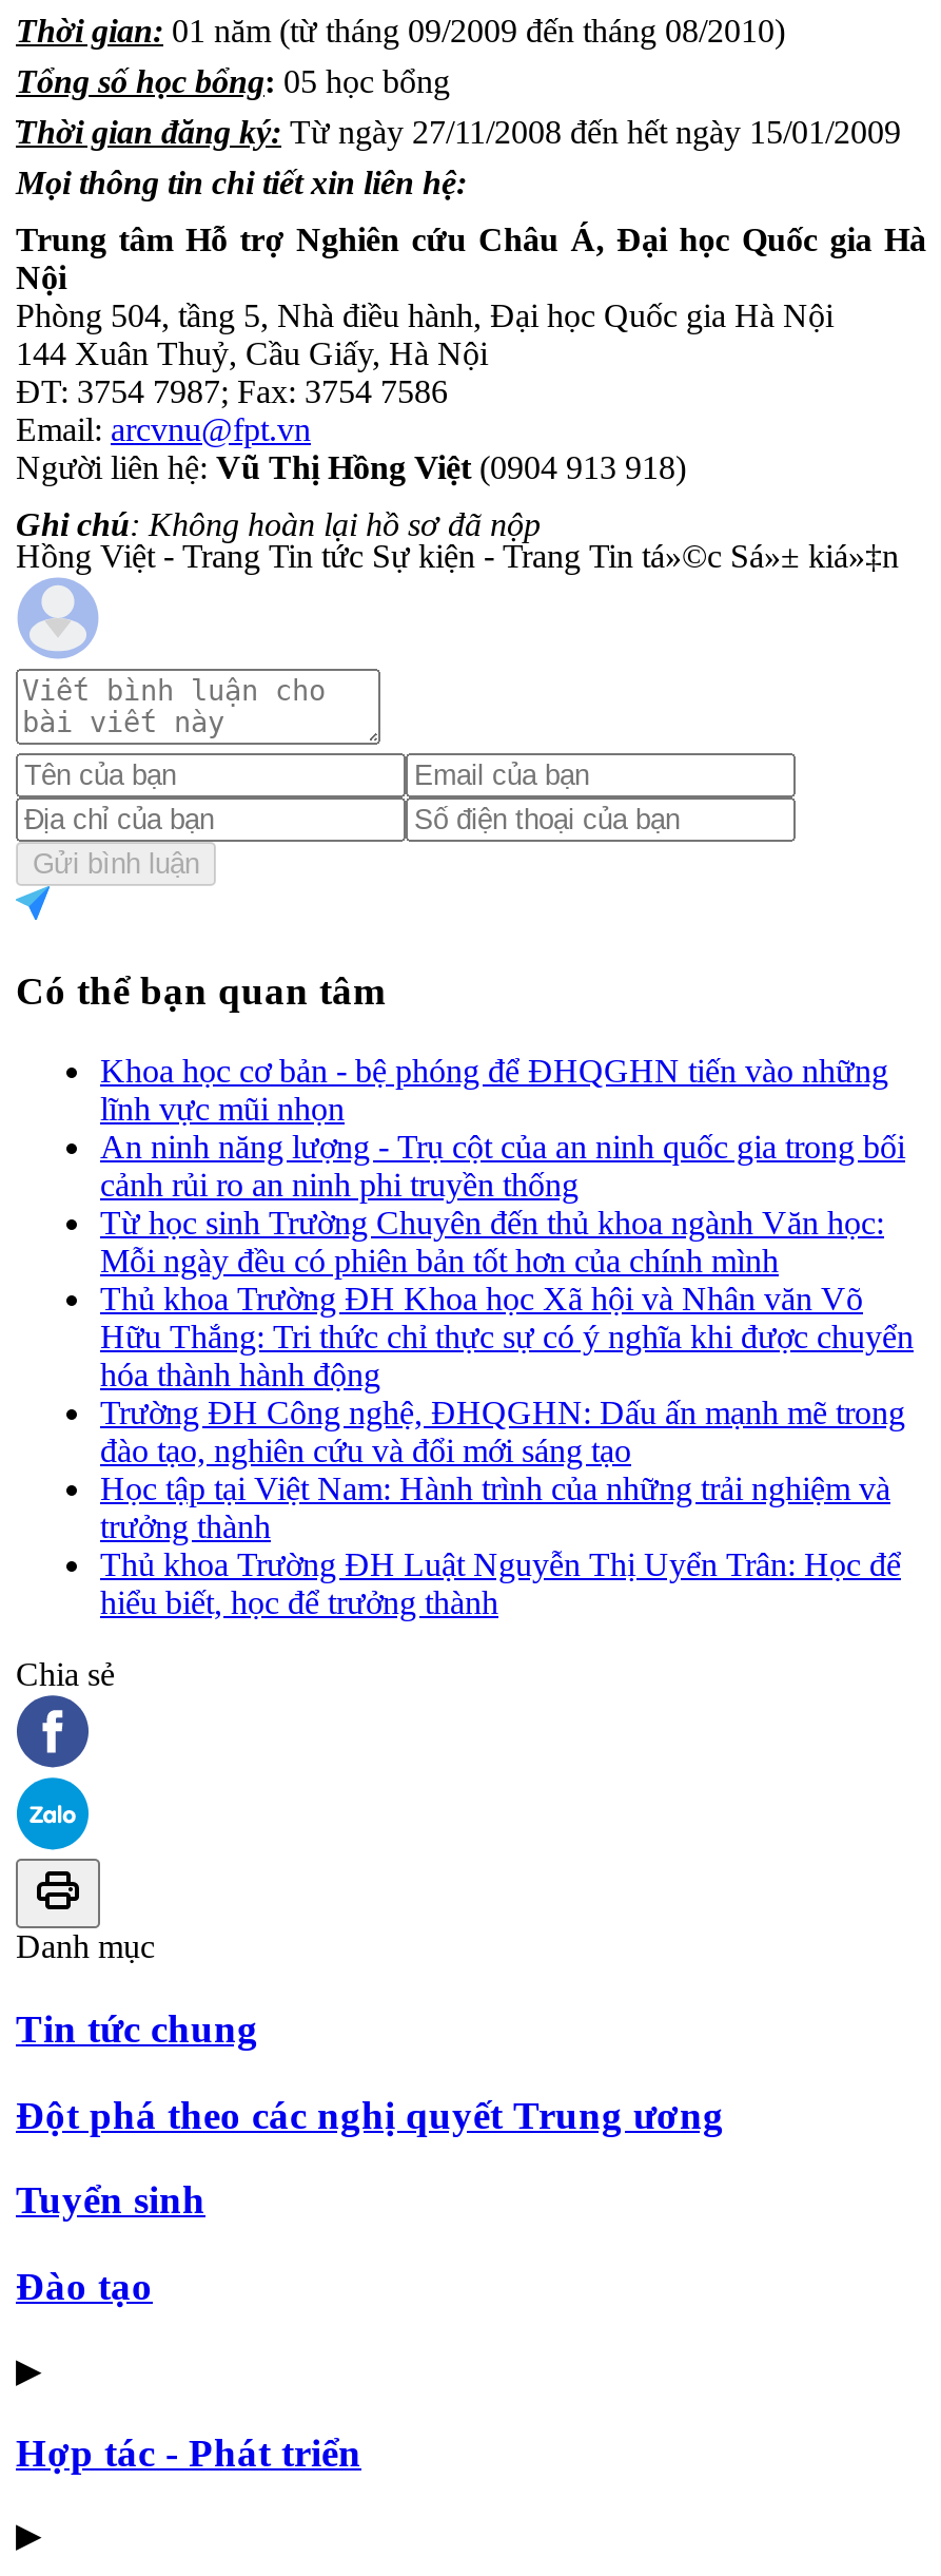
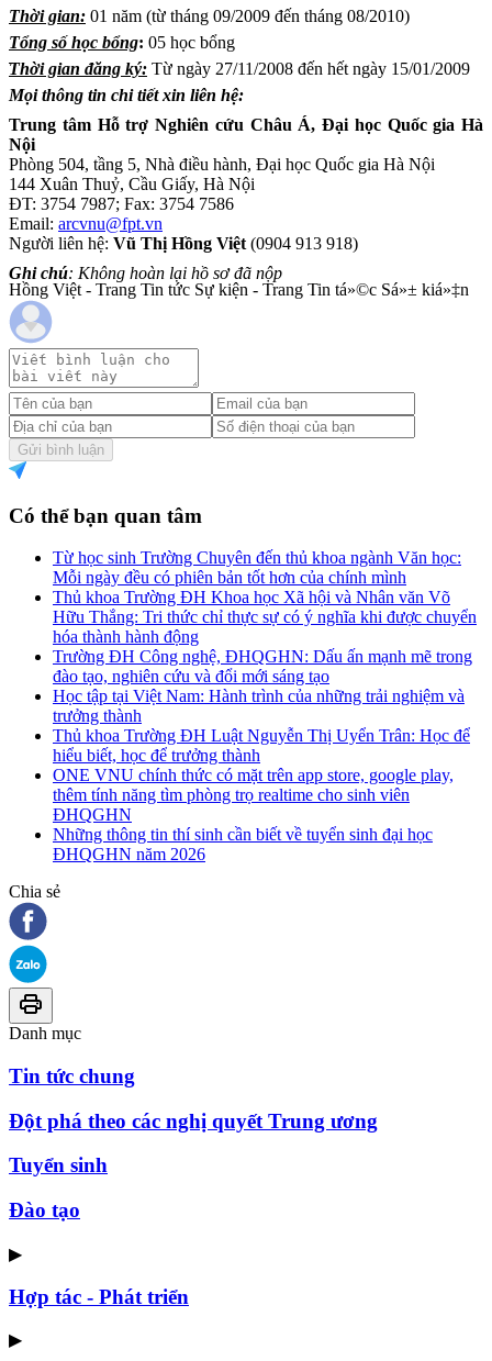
[100,1053,905,1203] Khoa học cơ bản - bệ phóng để ĐHQGHN tiến vào những | lĩnh vực mũi nhọn | An ninh năng lượng - Trụ cột của an ninh quốc gia trong bối | cảnh rủi ro an ninh phi truyền thống -> none
moved [100,1205,914,1621] -> [53,548,477,765]: Từ học sinh Trường Chuyên đến thủ khoa ngành Văn học: | Mỗi ngày đều có phiên bản tốt hơn của chính mình | Thủ khoa Trường ĐH Khoa học Xã hội và Nhân văn Võ | ... | Thủ khoa Trường ĐH Luật Nguyễn Thị Uyển Trân: Học để | hiểu biết, học để trưởng thành
none -> [53,766,454,864] ONE VNU chính thức có mặt trên app store, google play, | thêm tính năng tìm phòng trọ realtime cho sinh viên | ĐHQGHN | Những thông tin thí sinh cần biết về tuyển sinh đại học | ĐHQGHN năm 2026

